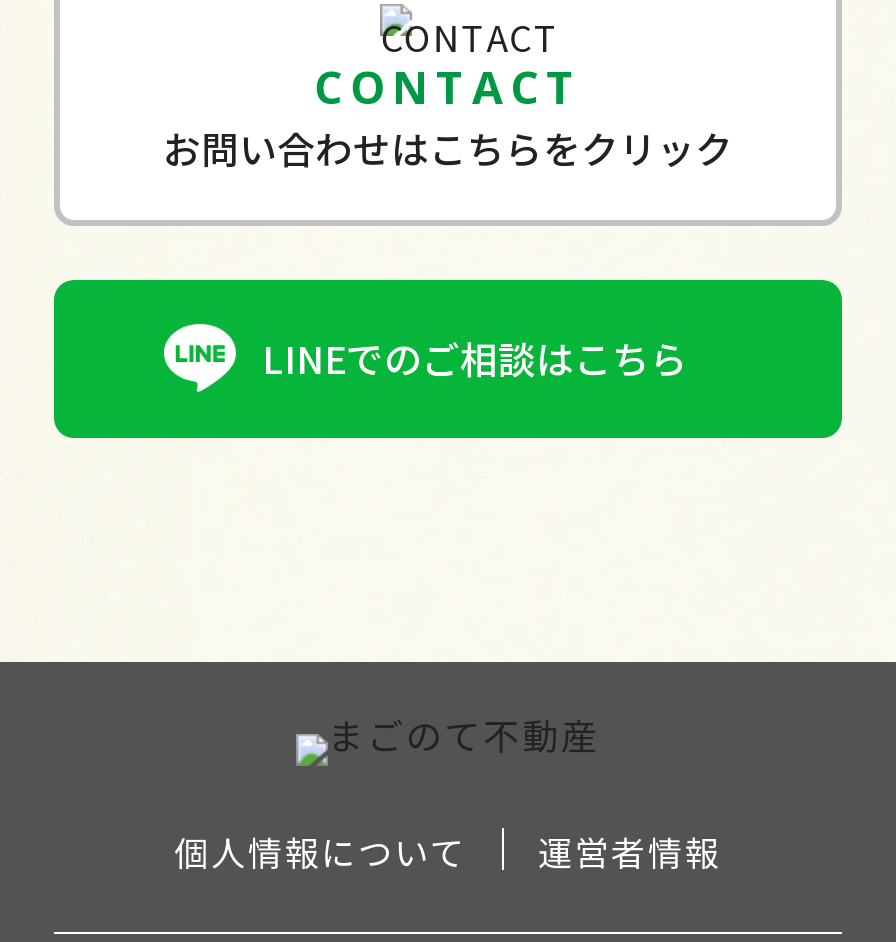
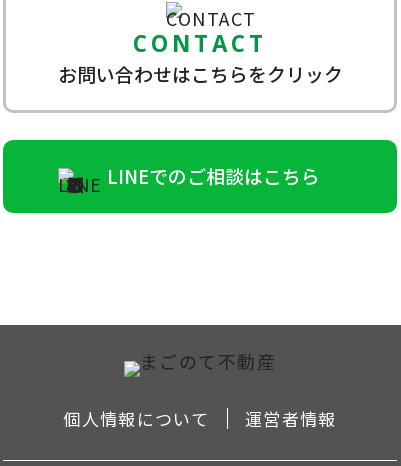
[164,322,238,394] [image] -> [57,162,100,194] [image]

